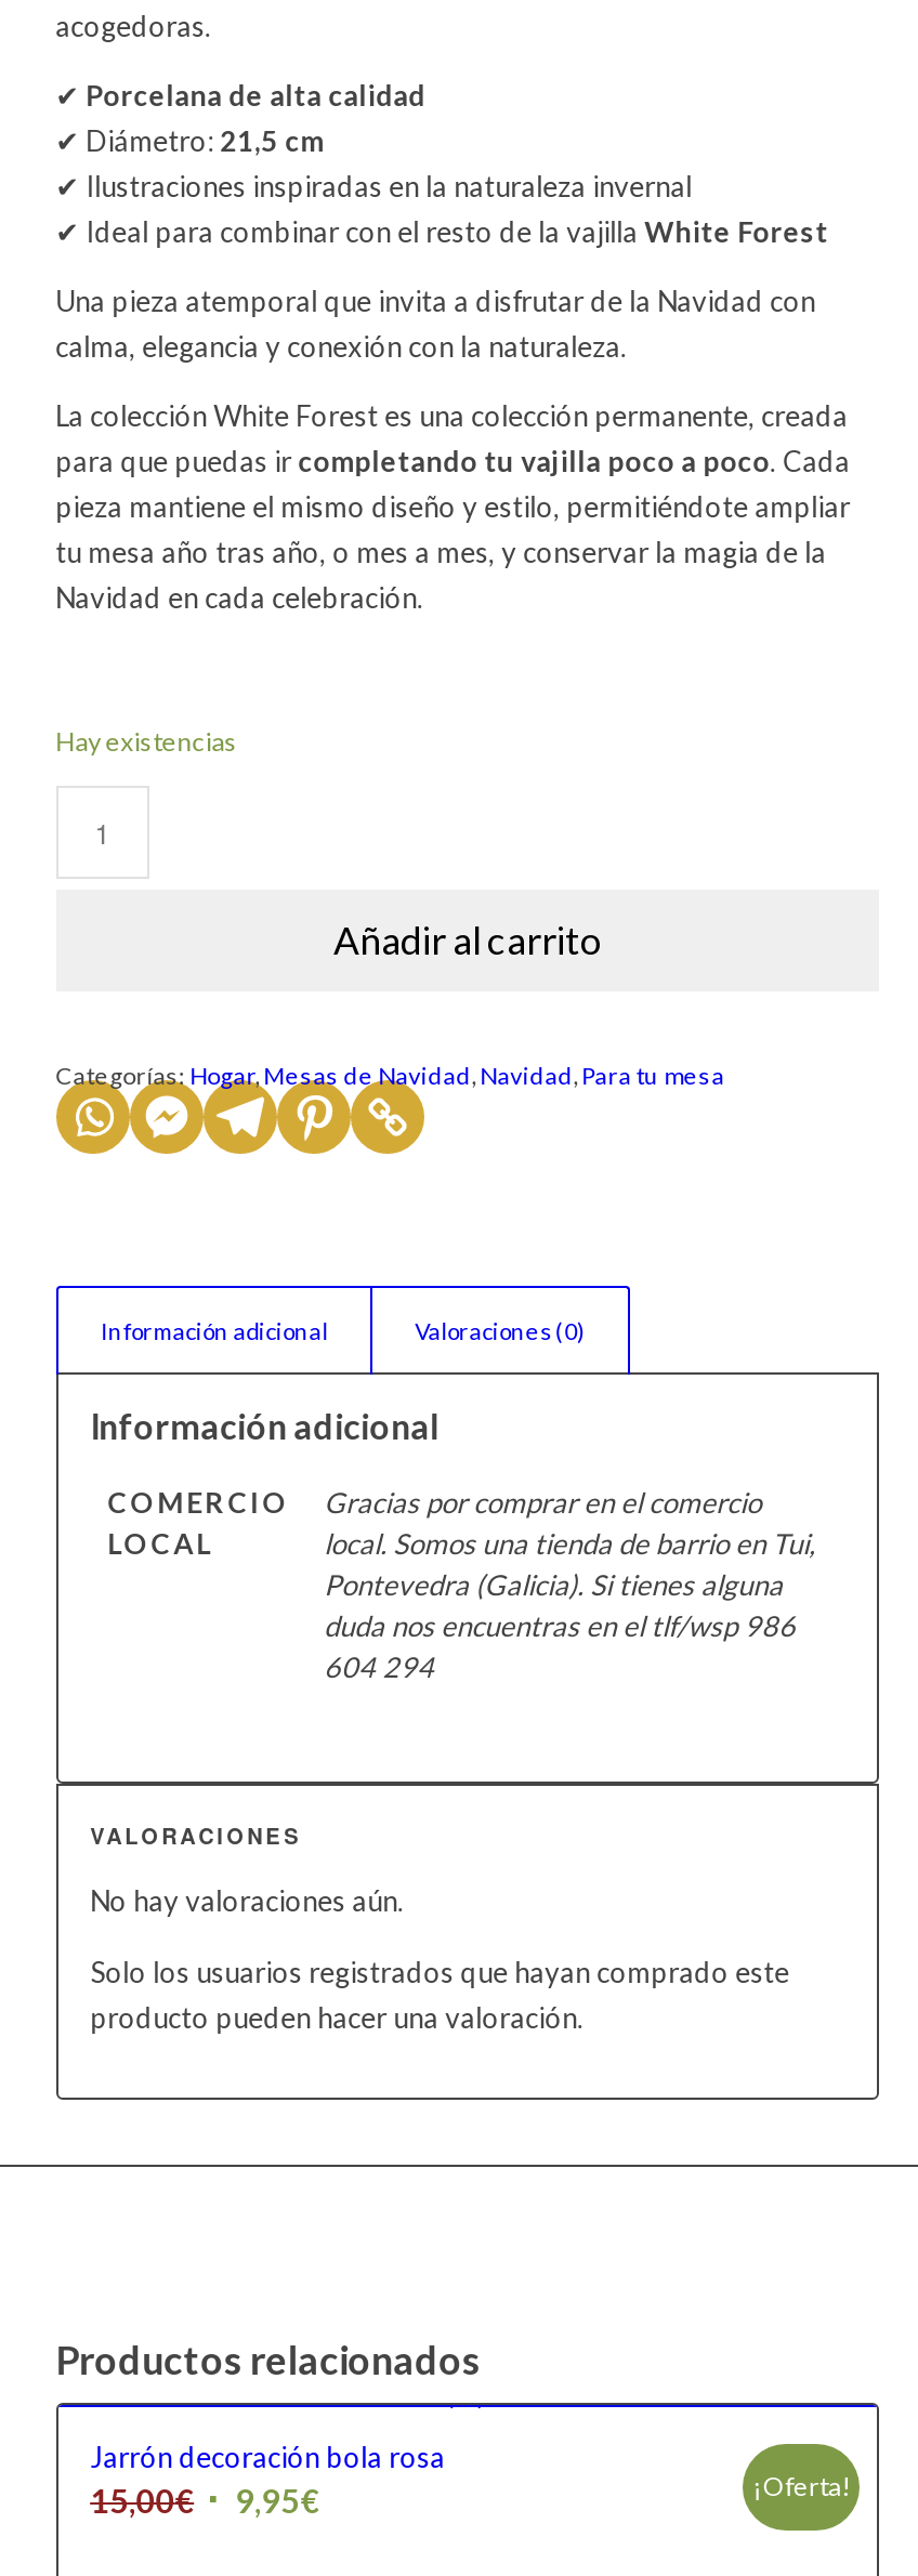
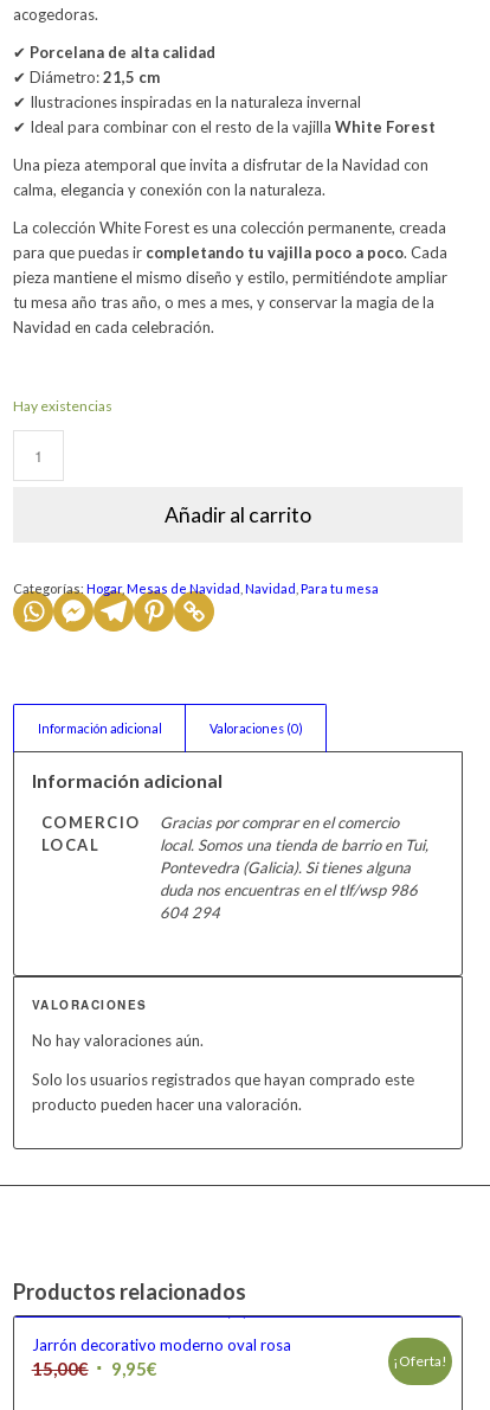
[90,2439,445,2473] Jarrón decoración bola rosa -> [31,1335,291,1354] Jarrón decorativo moderno oval rosa

